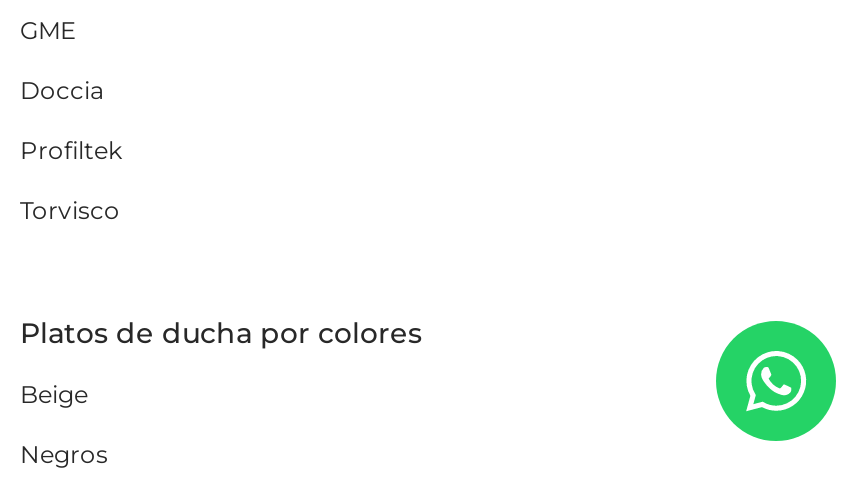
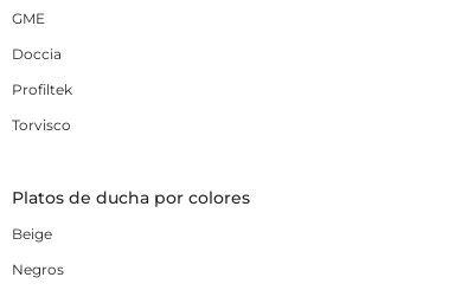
[714,319,838,443] [image] -> none

